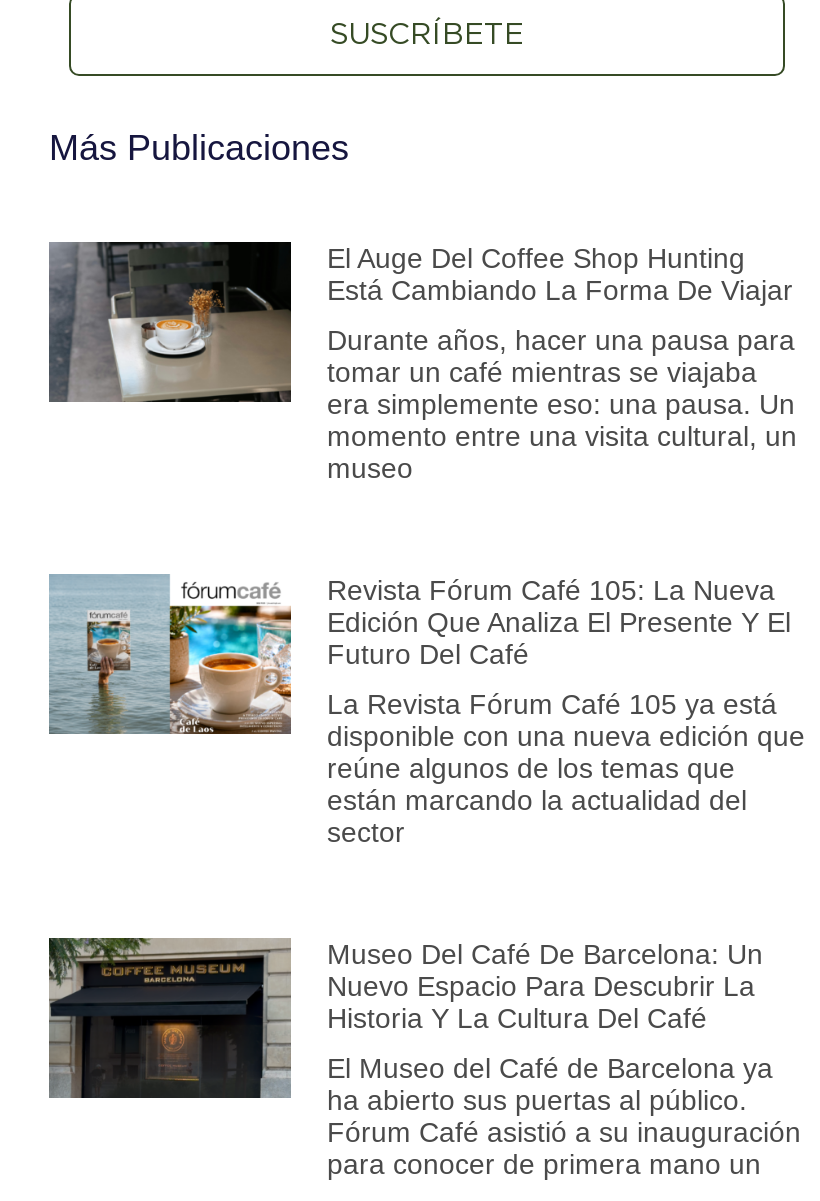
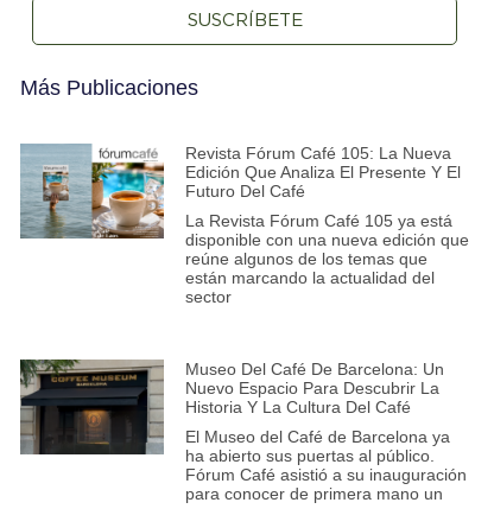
[49,240,797,484] [image] | El Auge Del Coffee Shop Hunting | Está Cambiando La Forma De Viajar | Durante años, hacer una pausa para | tomar un café mientras se viajaba | era simplemente eso: una pausa. Un | momento entre una visita cultural, un | museo -> none

